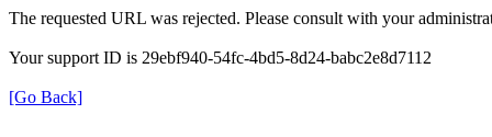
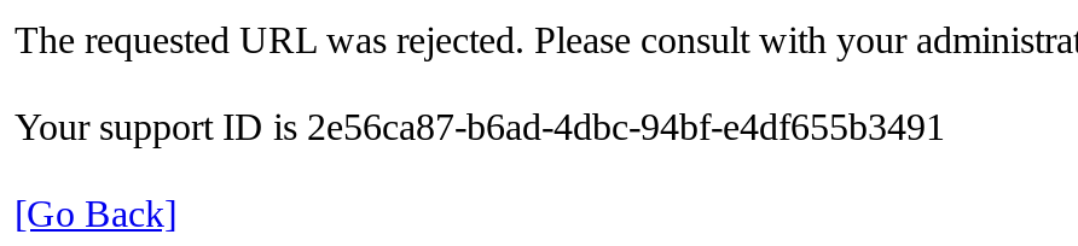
[9,48,432,67] Your support ID is 29ebf940-54fc-4bd5-8d24-babc2e8d7112 -> [15,106,945,147] Your support ID is 2e56ca87-b6ad-4dbc-94bf-e4df655b3491

